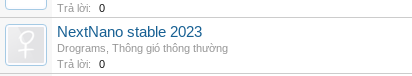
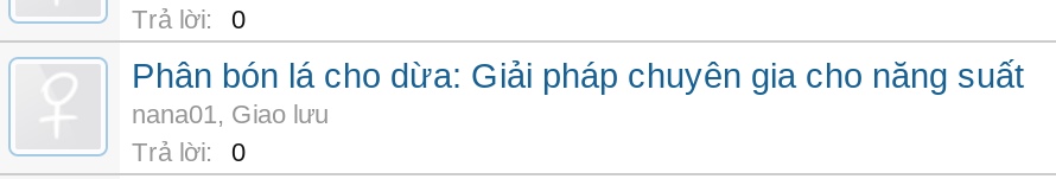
[57,24,228,54] NextNano stable 2023 | Drograms, Thông gió thông thường -> [132,57,1024,128] Phân bón lá cho dừa: Giải pháp chuyên gia cho năng suất | nana01, Giao lưu

